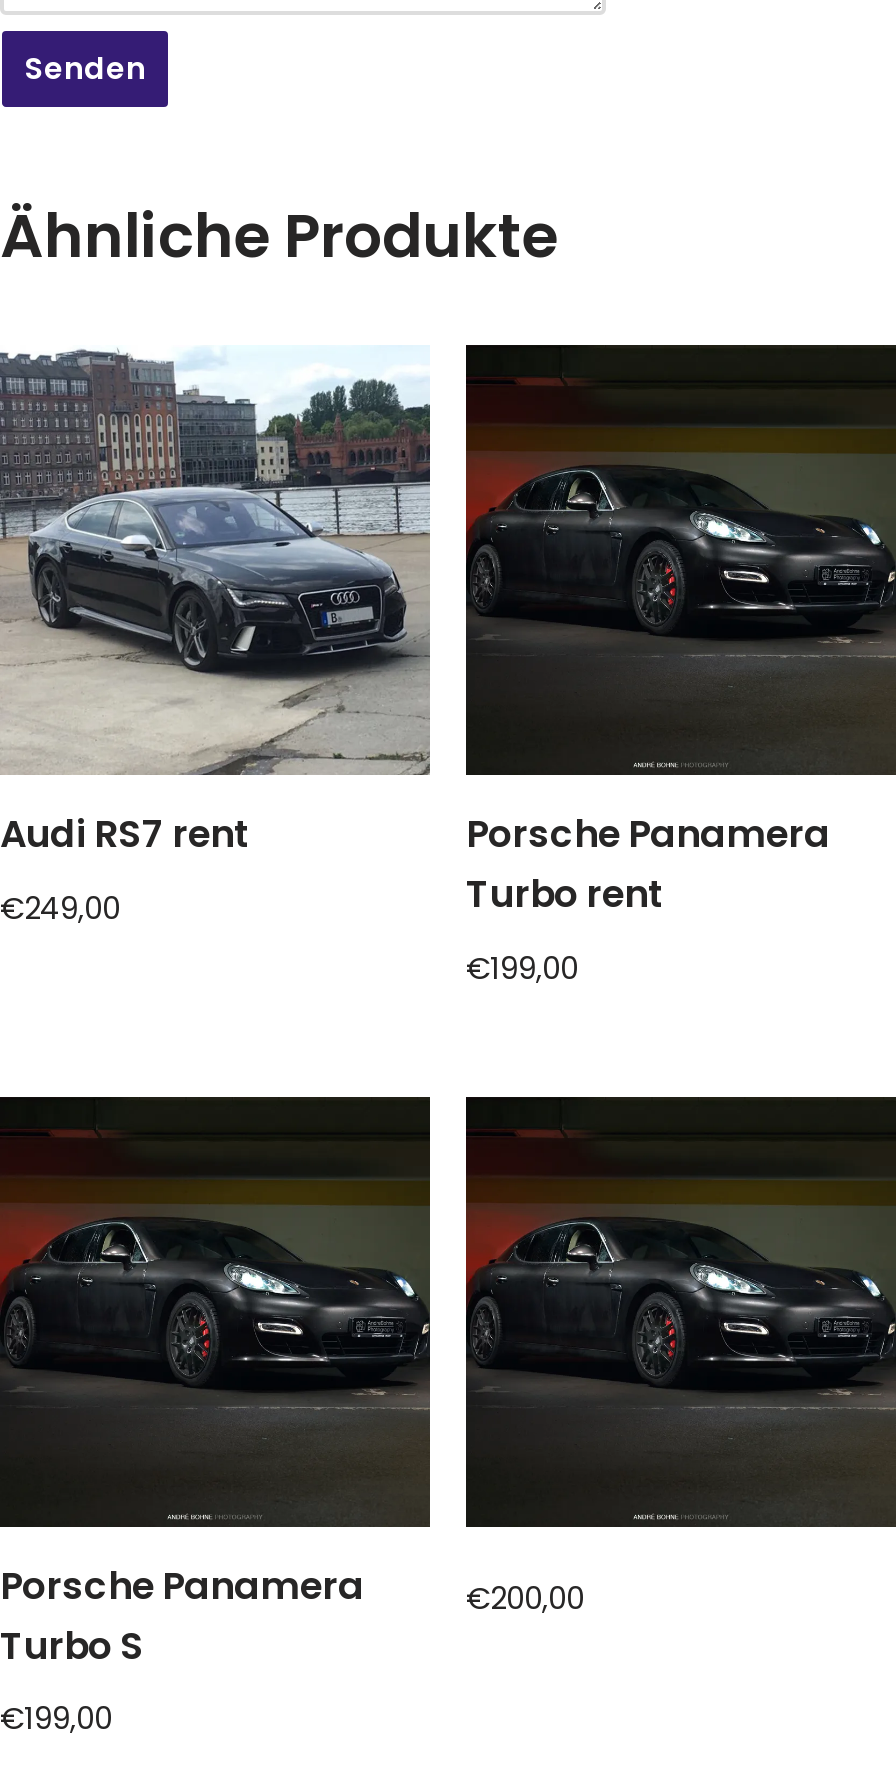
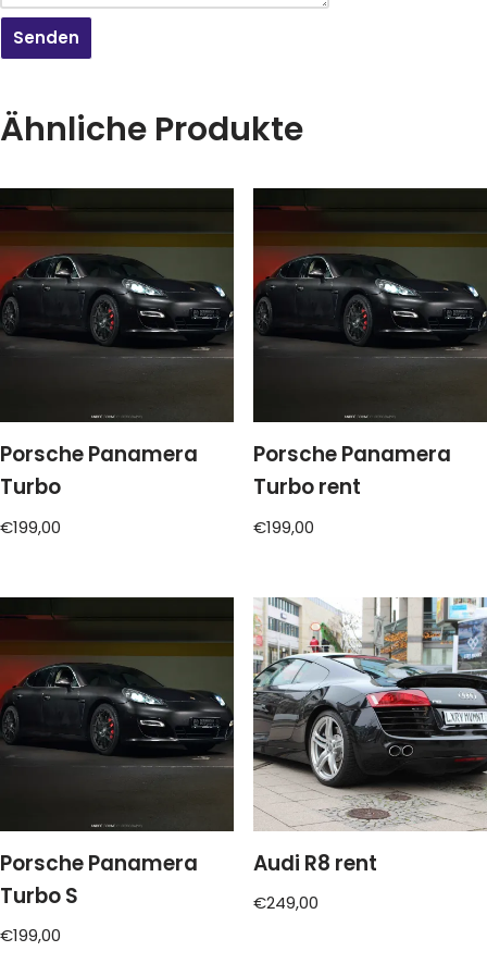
[0,345,432,861] [image] | Audi RS7 rent -> [0,187,235,502] [image] | Porsche Panamera | Turbo
[0,886,120,928] €249,00 -> [0,515,61,538] €199,00
[464,1095,890,1620] [image] | €200,00 -> [252,596,484,914] [image] | Audi R8 rent | €249,00

